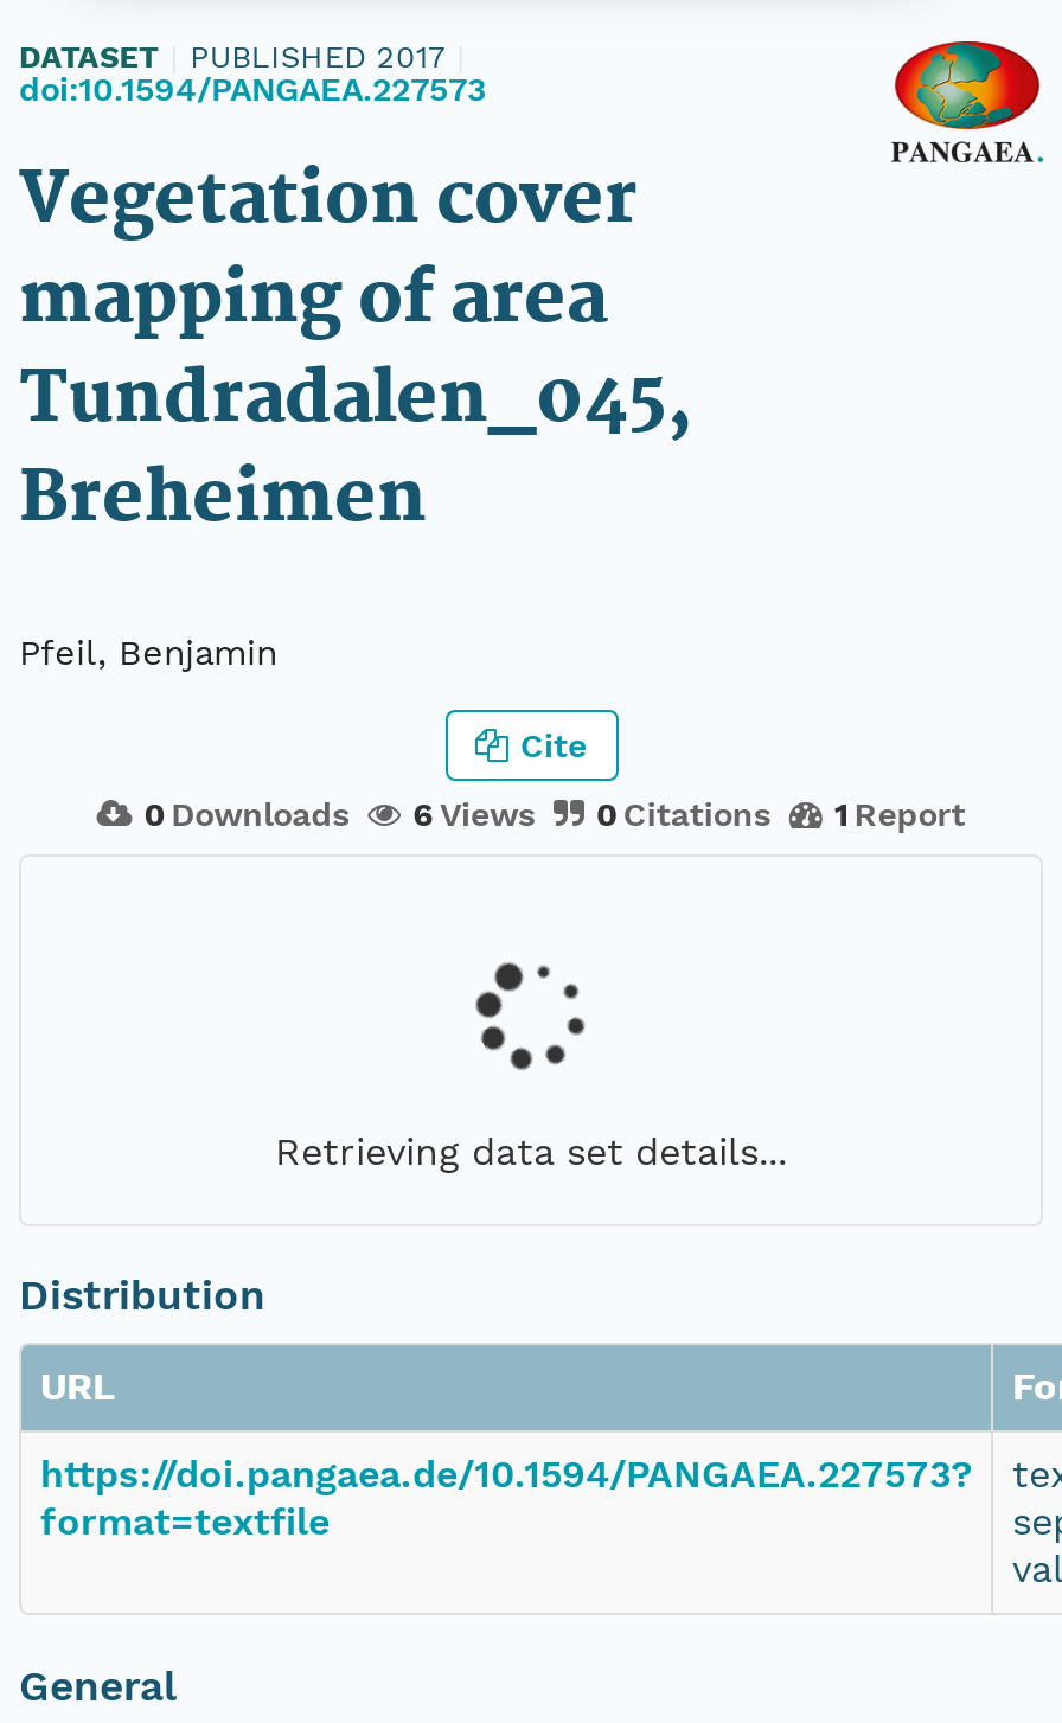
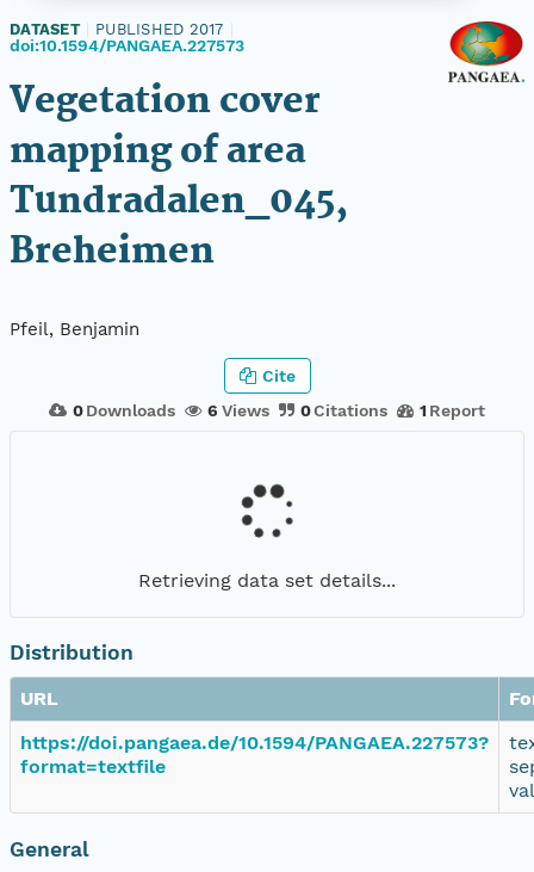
[474,961,586,1070] [image] -> [240,483,293,538] [image]

